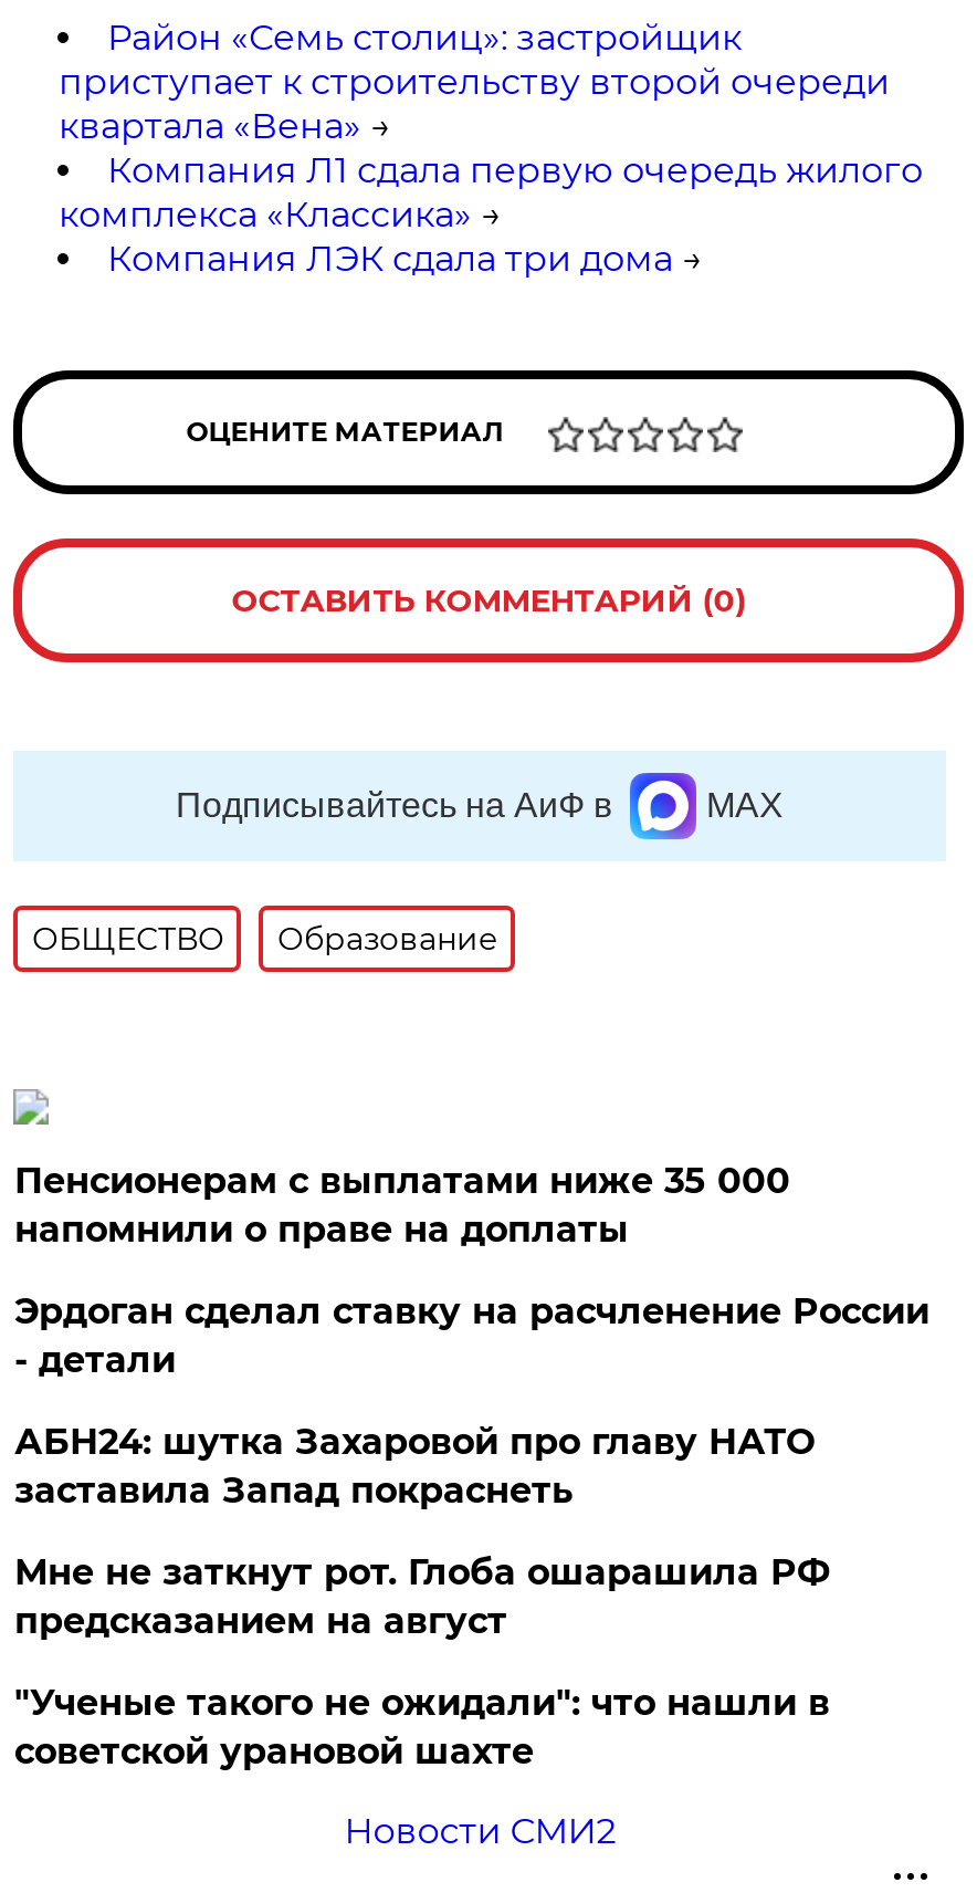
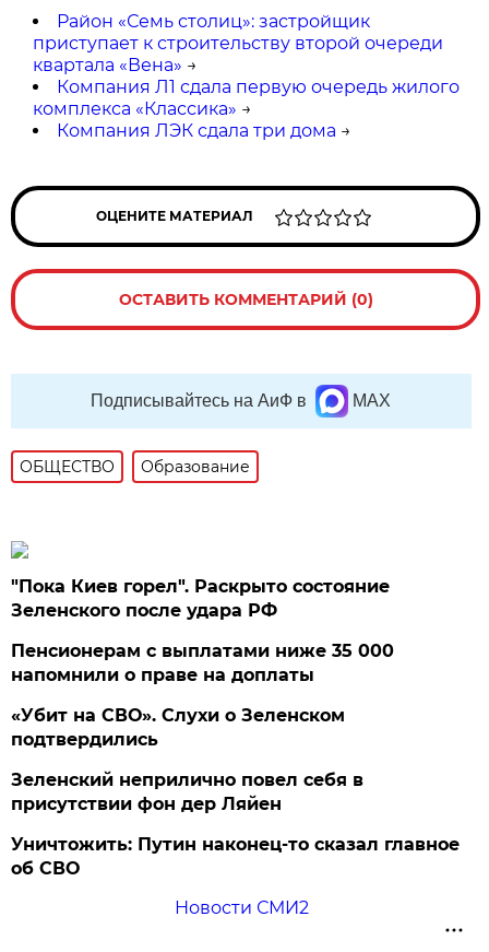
none -> [11,576,390,621] "Пока Киев горел". Раскрыто состояние | Зеленского после удара РФ
moved [14,1160,790,1251] -> [11,640,394,685]: Пенсионерам с выплатами ниже 35 000 | напомнили о праве на доплаты
[14,1290,929,1772] Эрдоган сделал ставку на расчленение России | - детали | АБН24: шутка Захаровой про главу НАТО | заставила Запад покраснеть | Мне не заткнут рот. Глоба ошарашила РФ | предсказанием на август | "Ученые такого не ожидали": что нашли в | советской урановой шахте -> [11,705,460,879] «Убит на СВО». Слухи о Зеленском | подтвердились | Зеленский неприлично повел cебя в | присутствии фон дер Ляйен | Уничтожить: Путин наконец-то сказал главное | об СВО

